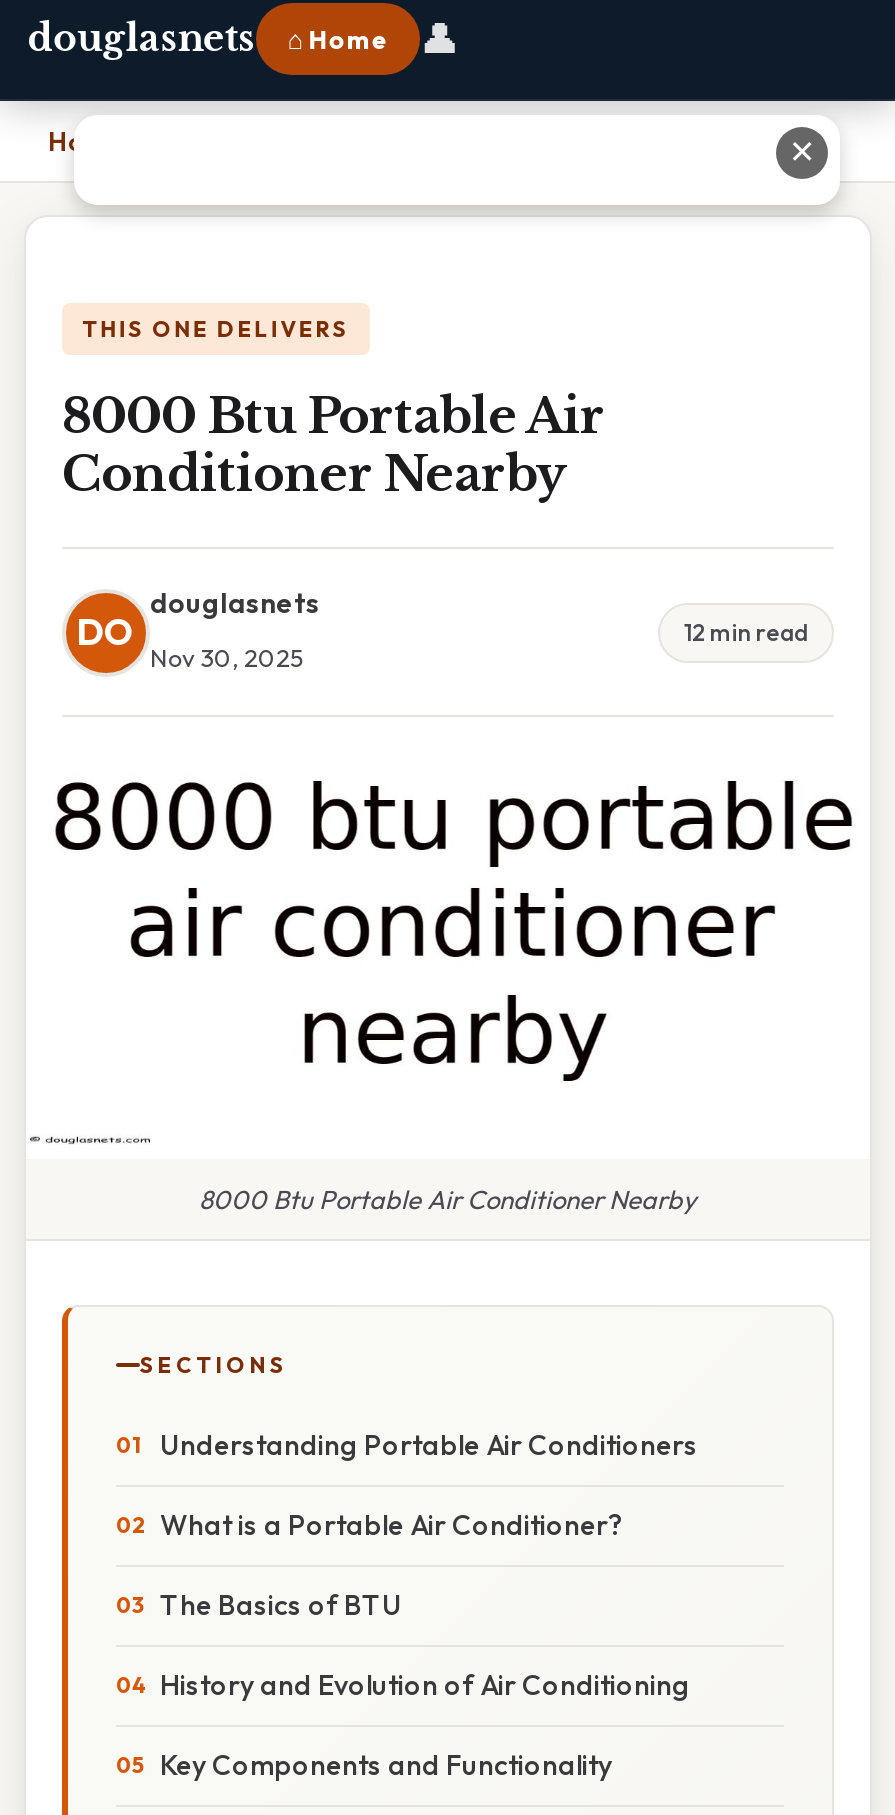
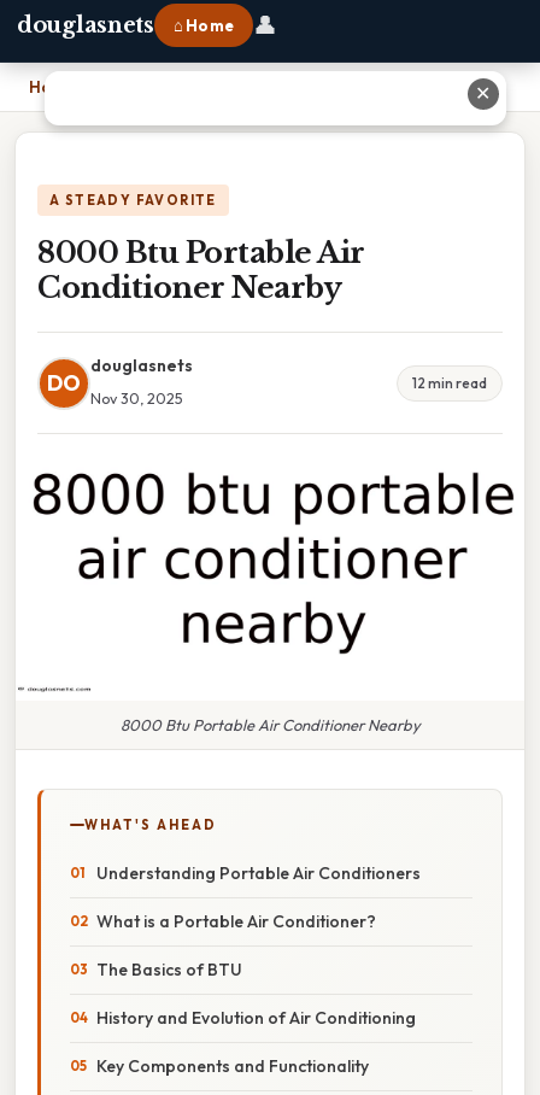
[82,315,350,343] THIS ONE DELIVERS -> [49,192,217,209] A STEADY FAVORITE
[140,1351,288,1379] SECTIONS -> [84,816,217,833] WHAT'S AHEAD

